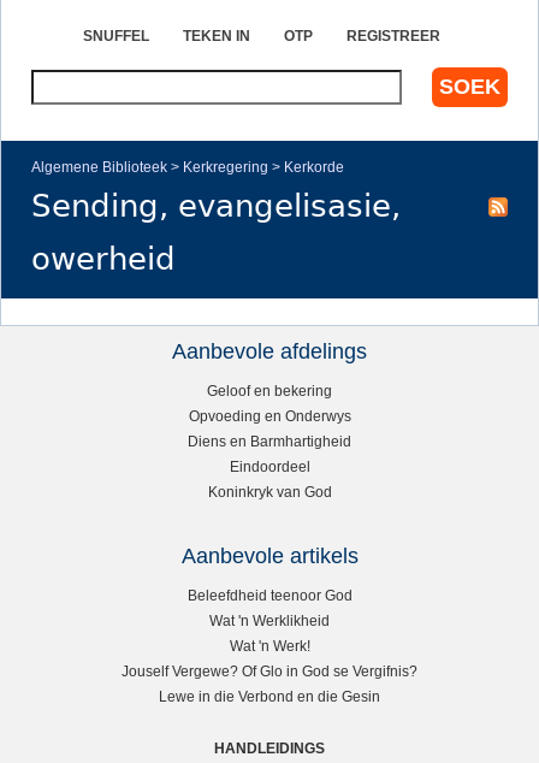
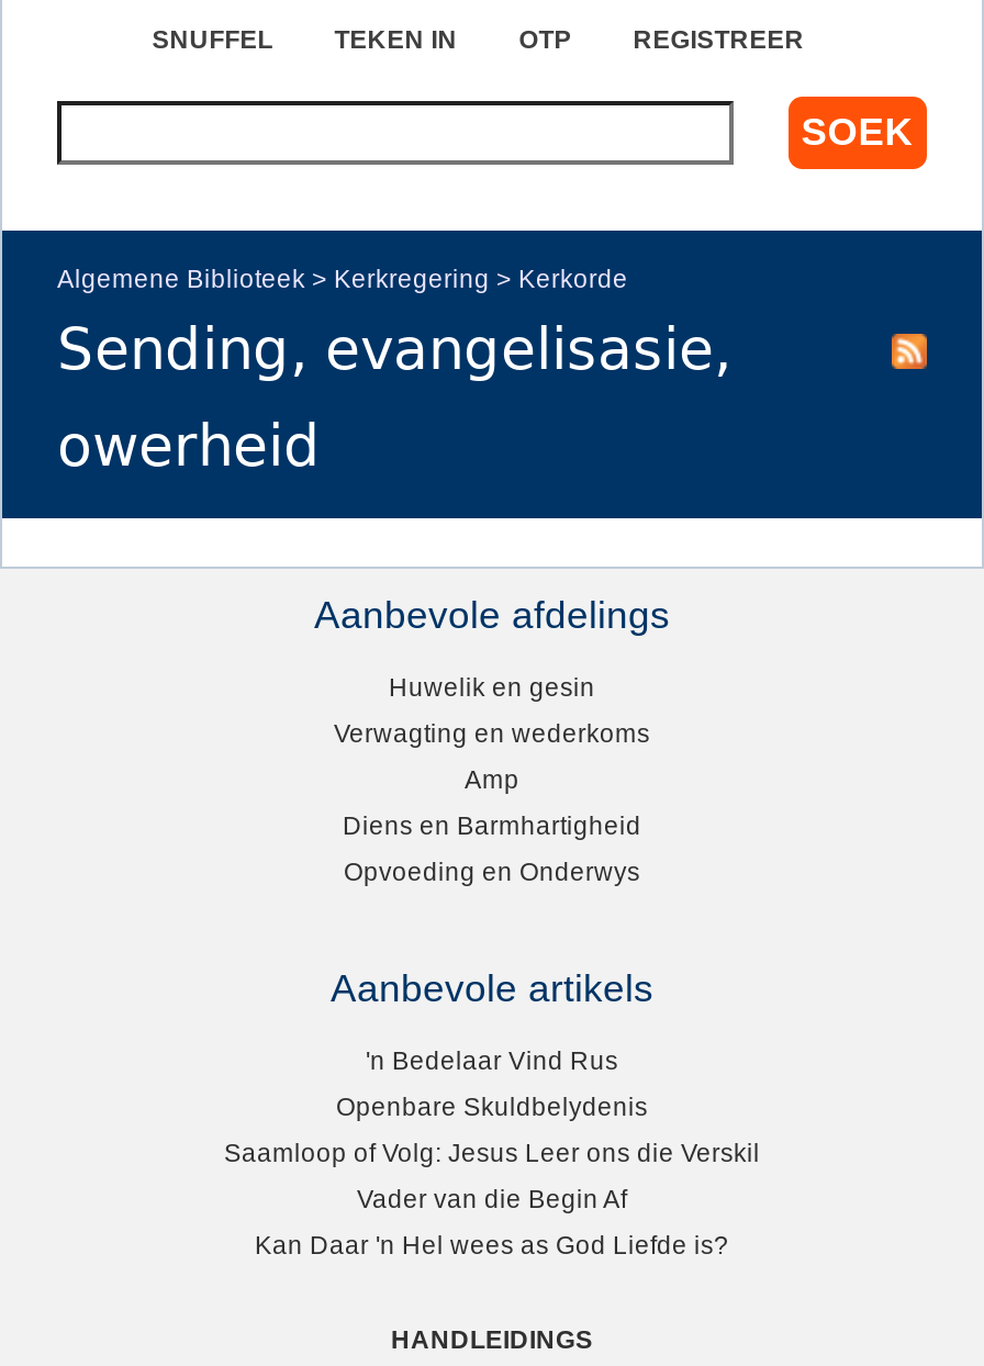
[207,383,332,398] Geloof en bekering -> [334,672,650,793] Huwelik en gesin | Verwagting en wederkoms | Amp
moved [188,408,351,424] -> [344,856,640,885]: Opvoeding en Onderwys
moved [188,433,351,449] -> [343,810,641,839]: Diens en Barmhartigheid
[208,458,331,499] Eindoordeel | Koninkryk van God -> none
[187,587,352,603] Beleefdheid teenoor God -> [366,1045,618,1074] 'n Bedelaar Vind Rus
[209,612,330,628] Wat 'n Werklikheid -> [336,1091,648,1120] Openbare Skuldbelydenis
[229,638,310,653] Wat 'n Werk! -> [224,1137,760,1166] Saamloop of Volg: Jesus Leer ons die Verskil
[122,663,417,679] Jouself Vergewe? Of Glo in God se Vergifnis? -> [357,1184,627,1212] Vader van die Begin Af
[159,688,380,704] Lewe in die Verbond en die Gesin -> [255,1230,729,1258] Kan Daar 'n Hel wees as God Liefde is?

